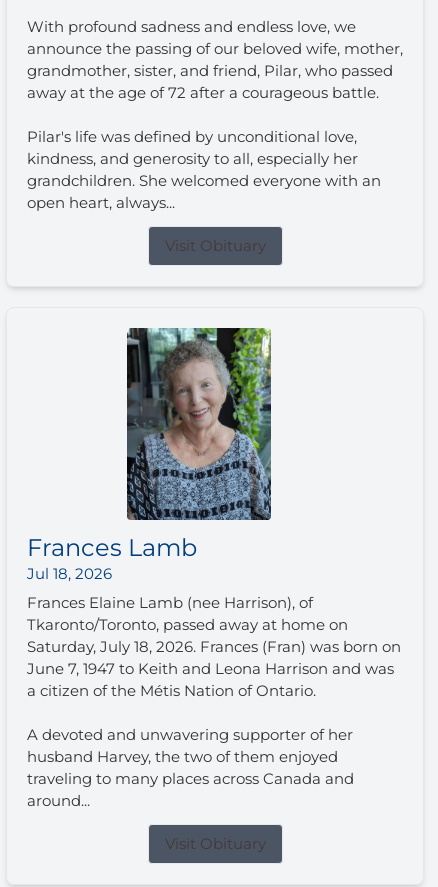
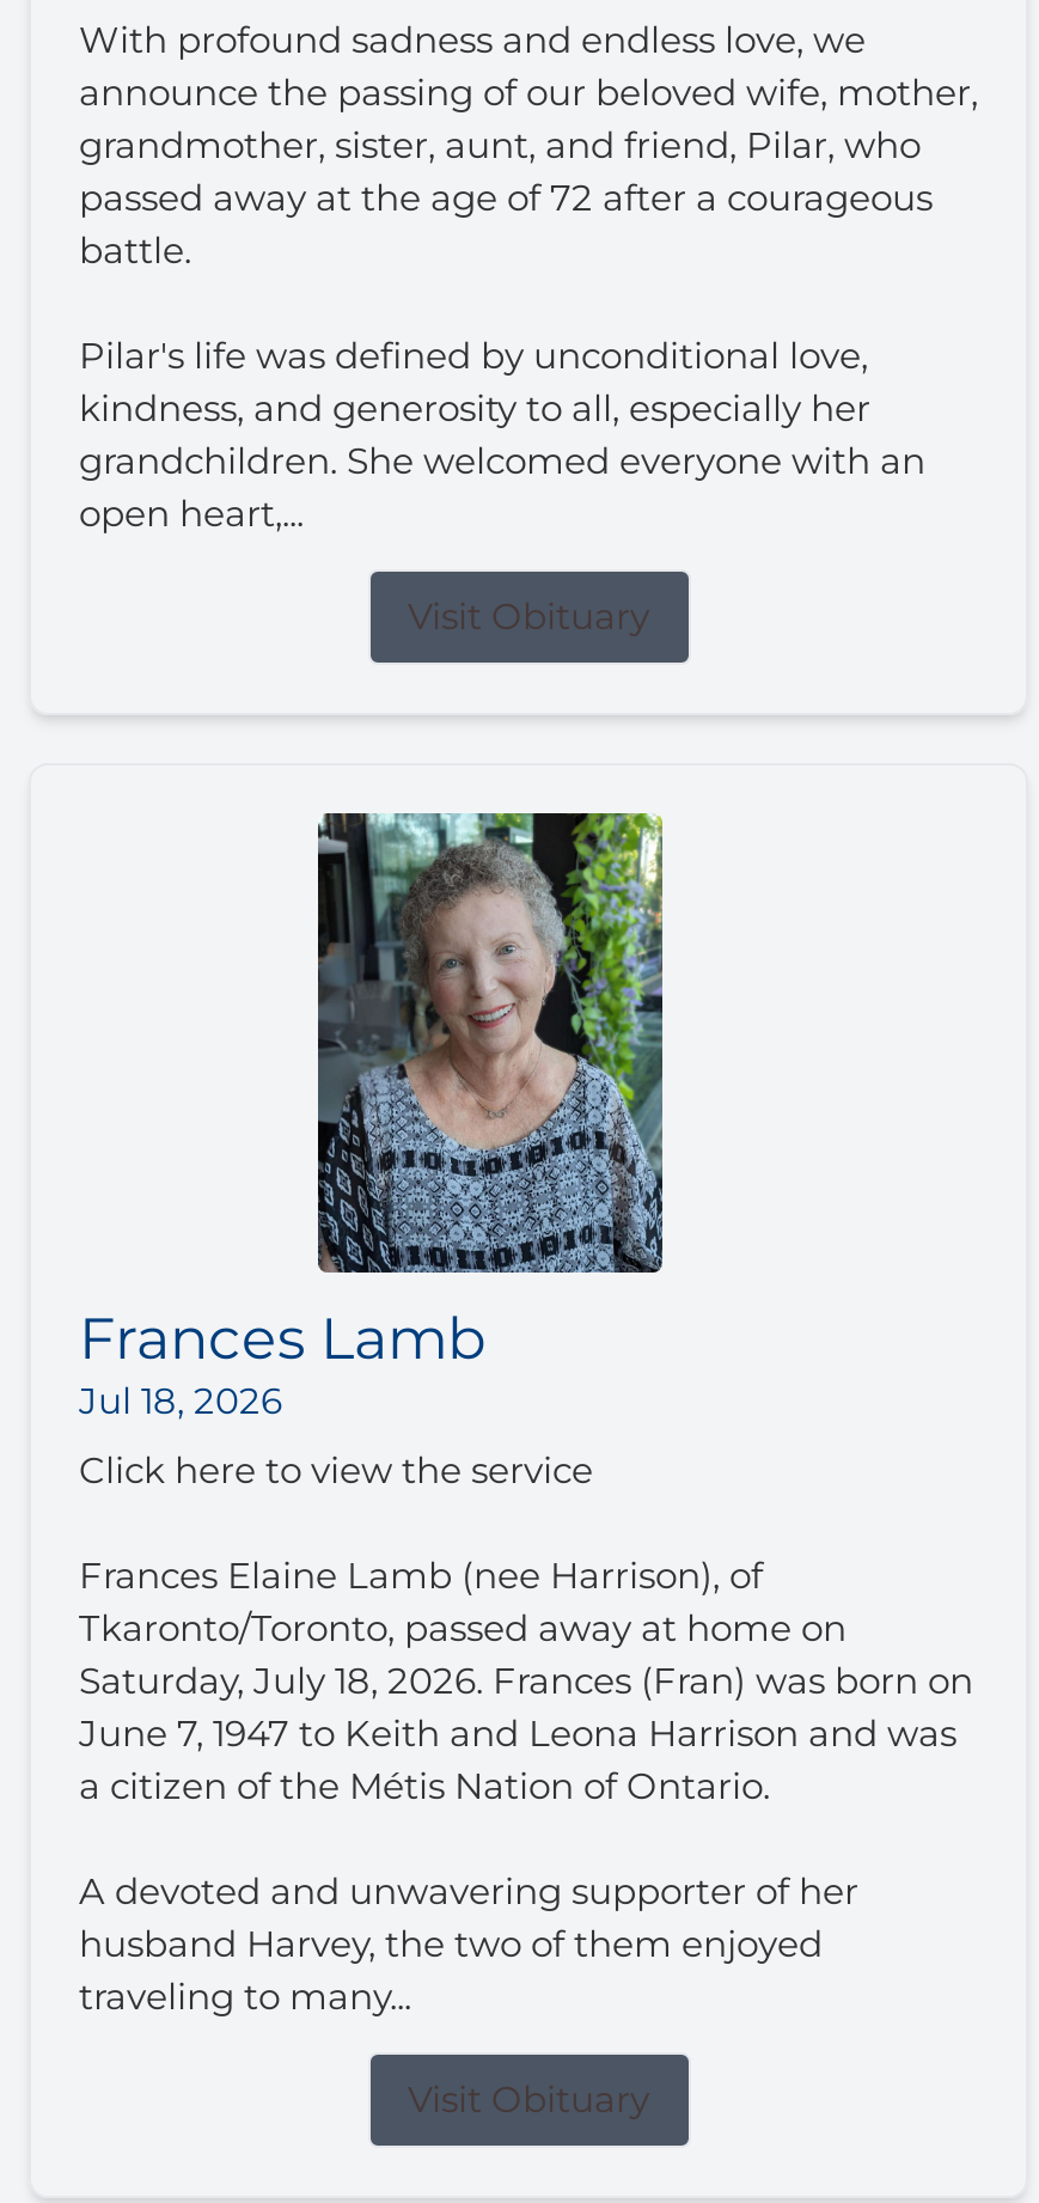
[27,61,393,102] grandmother, sister, and friend, Pilar, who passed | away at the age of 72 after a courageous battle. -> [79,122,933,272] grandmother, sister, aunt, and friend, Pilar, who | passed away at the age of 72 after a courageous | battle.
[27,193,175,212] open heart, always... -> [79,490,304,536] open heart,...
none -> [79,1447,593,1492] Click here to view the service
moved [27,593,401,766] -> [79,1552,973,1966]: Frances Elaine Lamb (nee Harrison), of | Tkaronto/Toronto, passed away at home on | Saturday, July 18, 2026. Frances (Fran) was born on | June 7, 1947 to Keith and Leona Harrison and was | a citizen of the Métis Nation of Ontario. | A devoted and unwavering supporter of her | husband Harvey, the two of them enjoyed
[27,769,354,810] traveling to many places across Canada and | around... -> [79,1973,411,2019] traveling to many...

